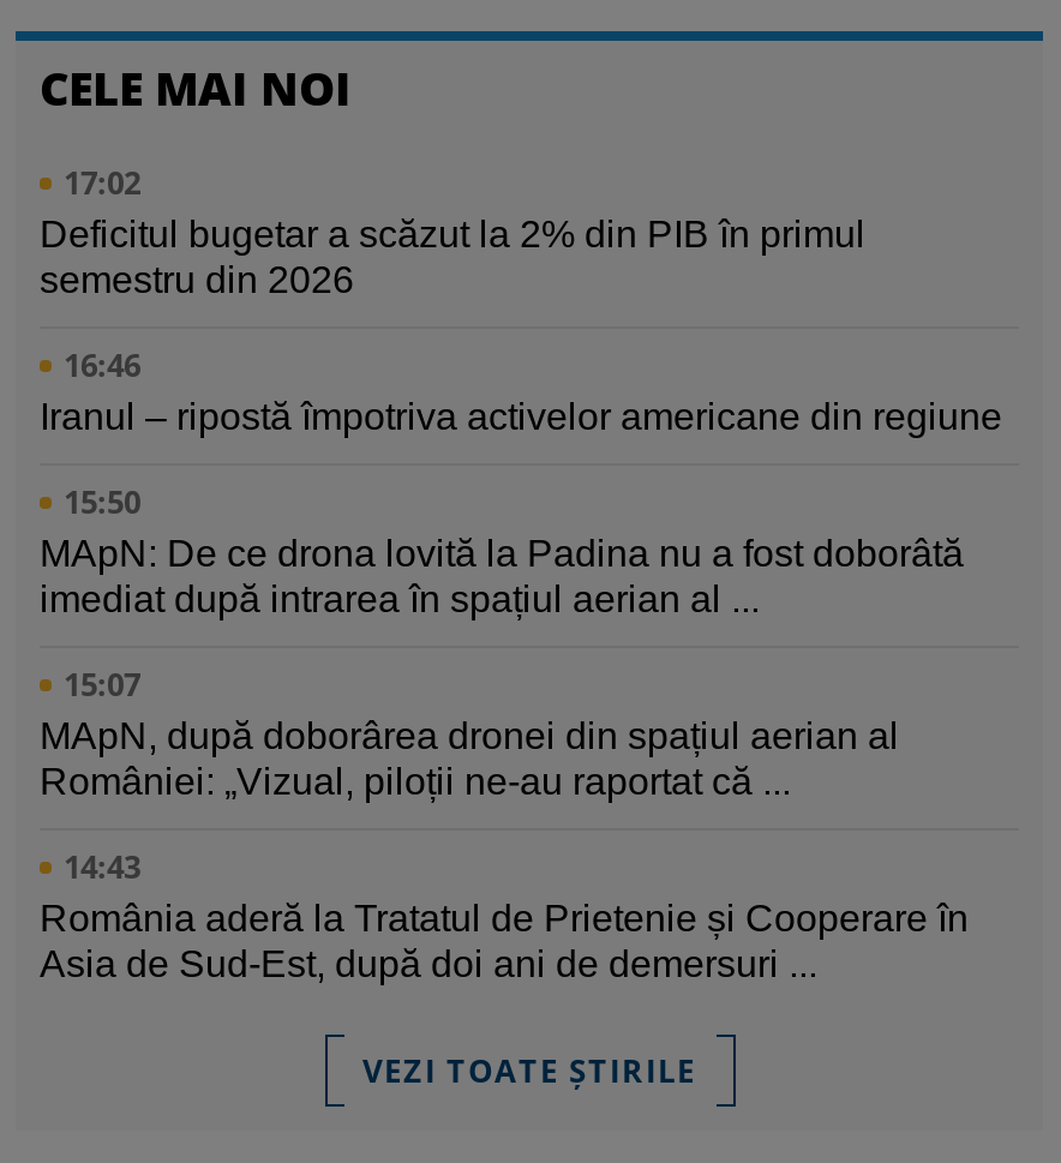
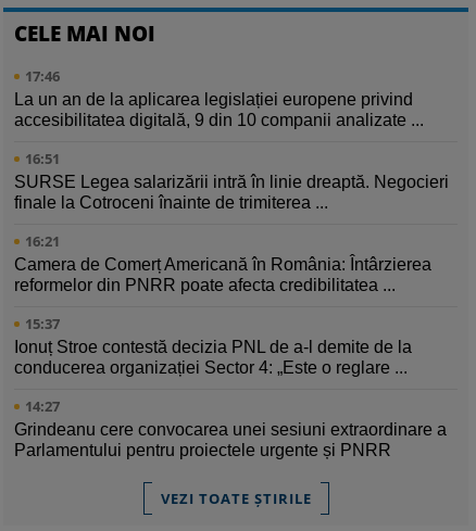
[40,161,865,300] 17:02 | Deficitul bugetar a scăzut la 2% din PIB în primul | semestru din 2026 -> [14,66,424,129] 17:46 | La un an de la aplicarea legislației europene privind | accesibilitatea digitală, 9 din 10 companii analizate ...
[40,343,1002,437] 16:46 | Iranul – ripostă împotriva activelor americane din regiune -> [14,149,449,212] 16:51 | SURSE Legea salarizării intră în linie dreaptă. Negocieri | finale la Cotroceni înainte de trimiterea ...
[40,480,964,620] 15:50 | MApN: De ce drona lovită la Padina nu a fost doborâtă | imediat după intrarea în spațiul aerian al ... -> [14,231,431,294] 16:21 | Camera de Comerț Americană în România: Întârzierea | reformelor din PNRR poate afecta credibilitatea ...
[40,663,899,802] 15:07 | MApN, după doborârea dronei din spațiul aerian al | României: „Vizual, piloții ne-au raportat că ... -> [14,314,412,377] 15:37 | Ionuț Stroe contestă decizia PNL de a-l demite de la | conducerea organizației Sector 4: „Este o reglare ...
[40,845,969,984] 14:43 | România aderă la Tratatul de Prietenie și Cooperare în | Asia de Sud-Est, după doi ani de demersuri ... -> [14,396,447,459] 14:27 | Grindeanu cere convocarea unei sesiuni extraordinare a | Parlamentului pentru proiectele urgente și PNRR

